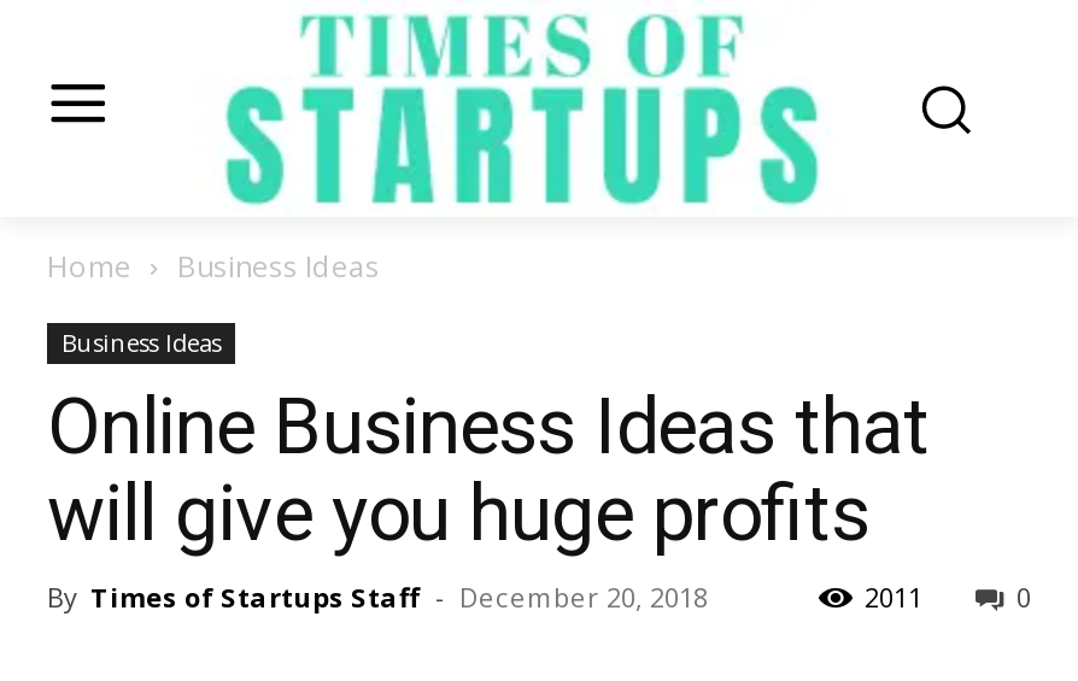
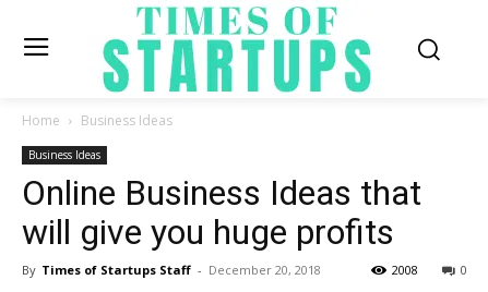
[865,579,922,615] 2011 -> [392,261,418,278] 2008

